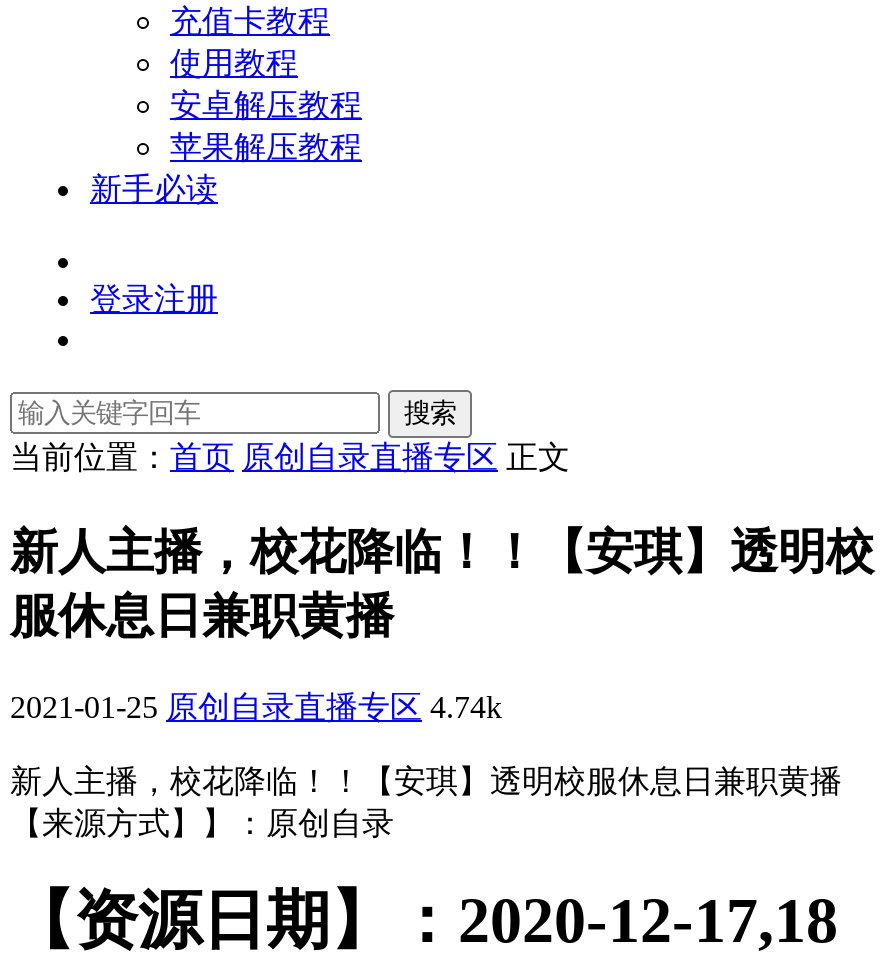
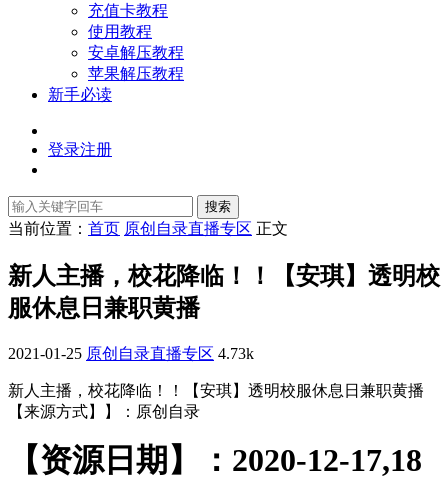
[10,690,502,724] 2021-01-25 原创自录直播专区 4.74k -> [8,345,254,362] 2021-01-25 原创自录直播专区 4.73k

